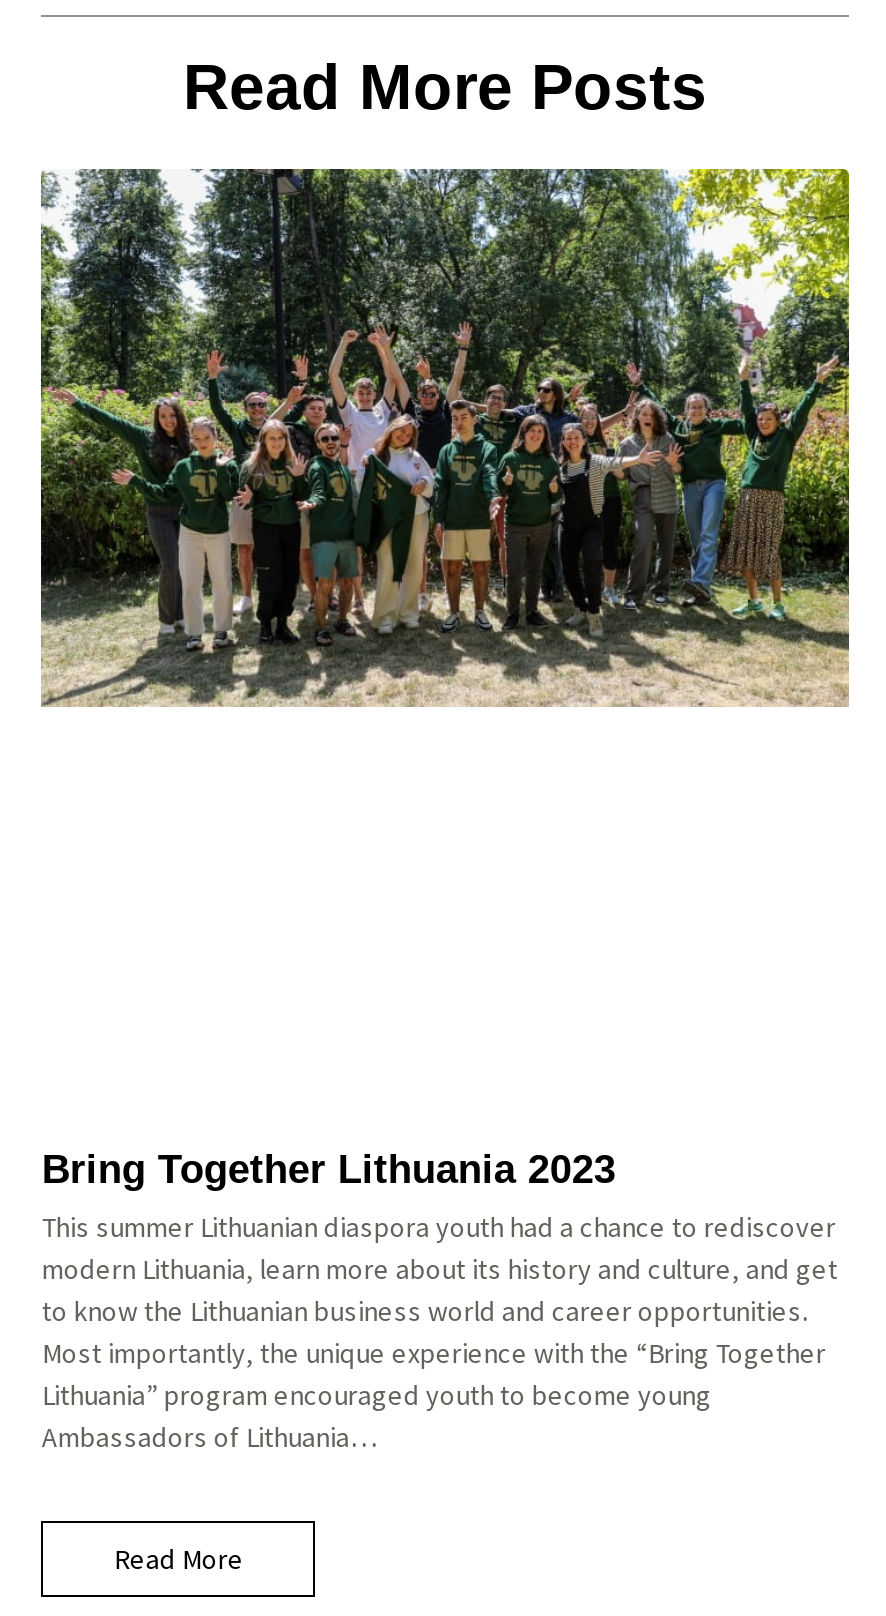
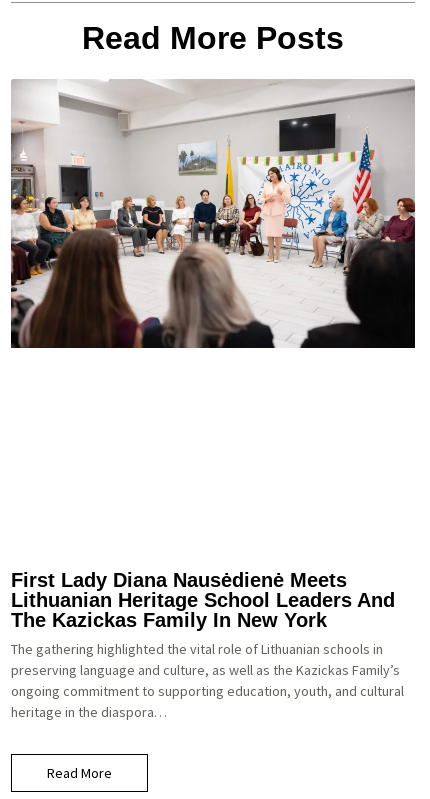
[39,167,851,709] [image] -> [10,79,416,349] [image]
[42,1148,838,1456] Bring Together Lithuania 2023 | This summer Lithuanian diaspora youth had a chance to rediscover | modern Lithuania, learn more about its history and culture, and get | to know the Lithuanian business world and career opportunities. | Most importantly, the unique experience with the “Bring Together | Lithuania” program encouraged youth to become young | Ambassadors of Lithuania… -> [11,569,404,721] First Lady Diana Nausėdienė Meets | Lithuanian Heritage School Leaders And | The Kazickas Family In New York | The gathering highlighted the vital role of Lithuanian schools in | preserving language and culture, as well as the Kazickas Family’s | ongoing commitment to supporting education, youth, and cultural | heritage in the diaspora…

